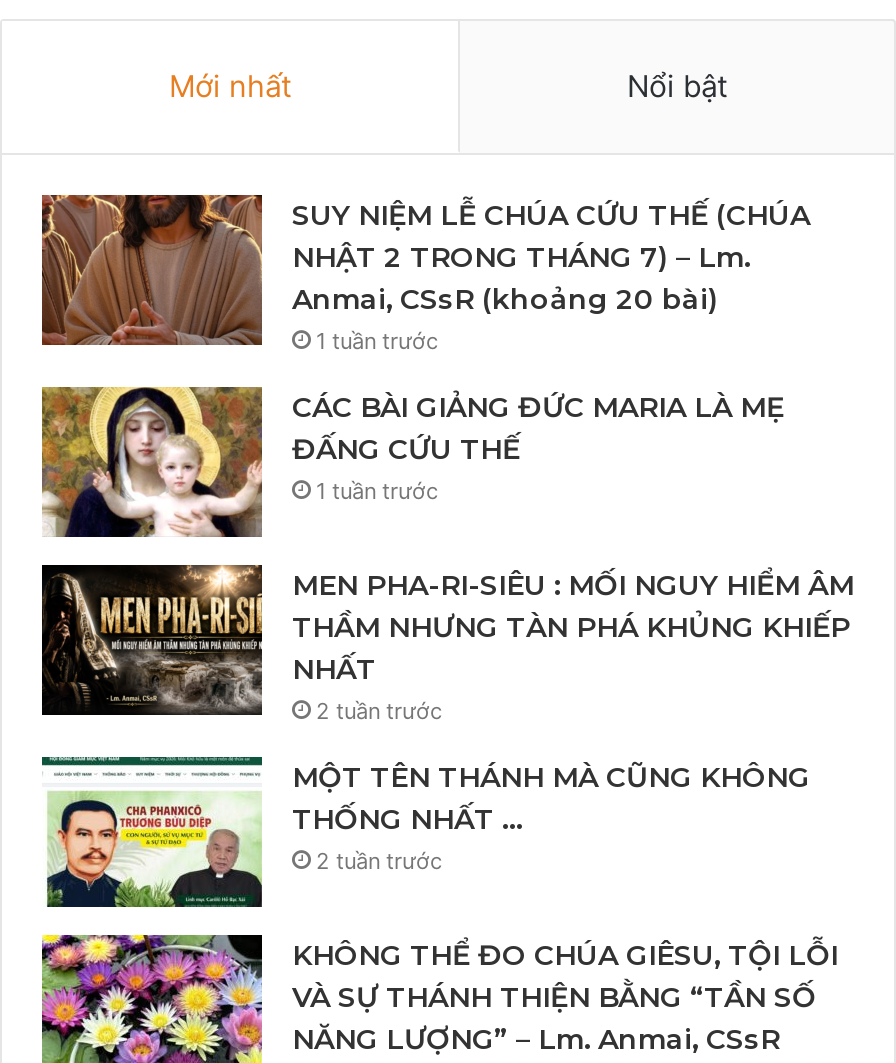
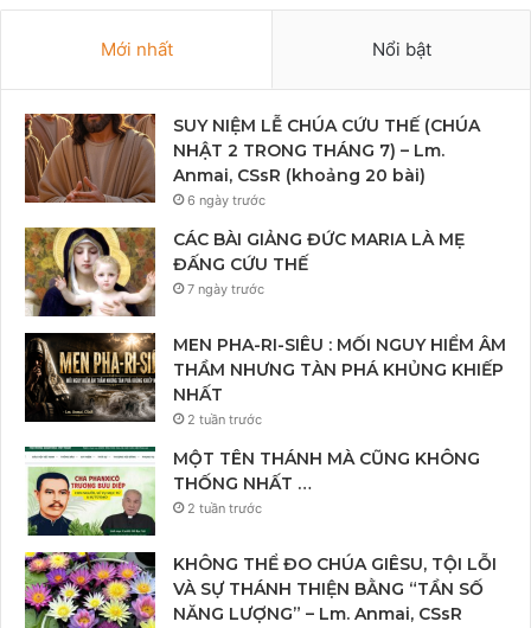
[316,327,438,355] 1 tuần trước -> [187,192,265,209] 6 ngày trước
[316,477,438,505] 1 tuần trước -> [187,281,264,297] 7 ngày trước

